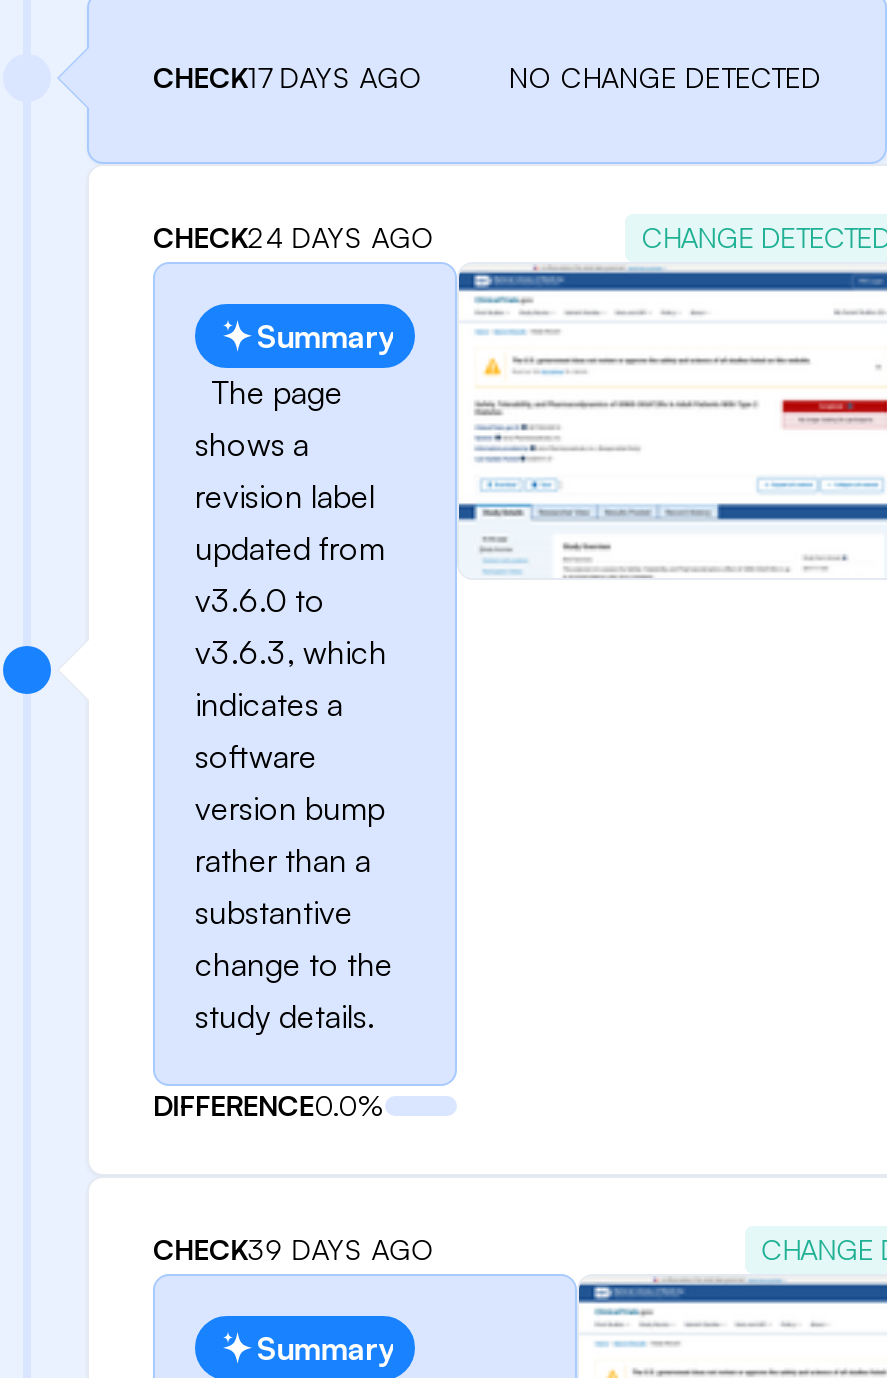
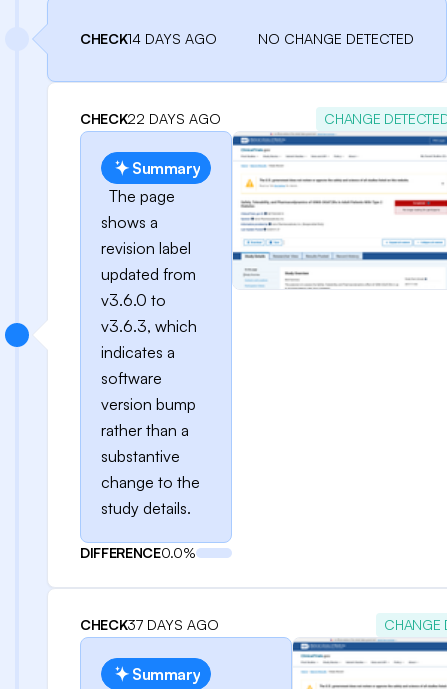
[153,60,423,94] CHECK17 DAYS AGO -> [80,30,217,47] CHECK14 DAYS AGO
[153,220,435,254] CHECK24 DAYS AGO -> [80,110,221,127] CHECK22 DAYS AGO
[153,1232,435,1266] CHECK39 DAYS AGO -> [80,616,219,633] CHECK37 DAYS AGO

